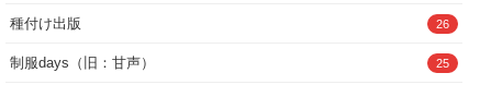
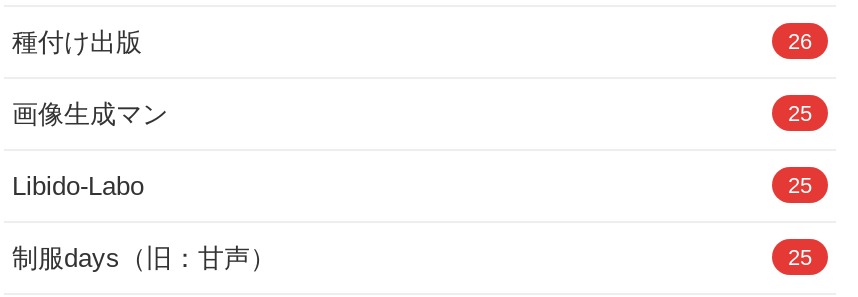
none -> [12,98,812,200] 画像生成マン | 25 | Libido-Labo | 25

